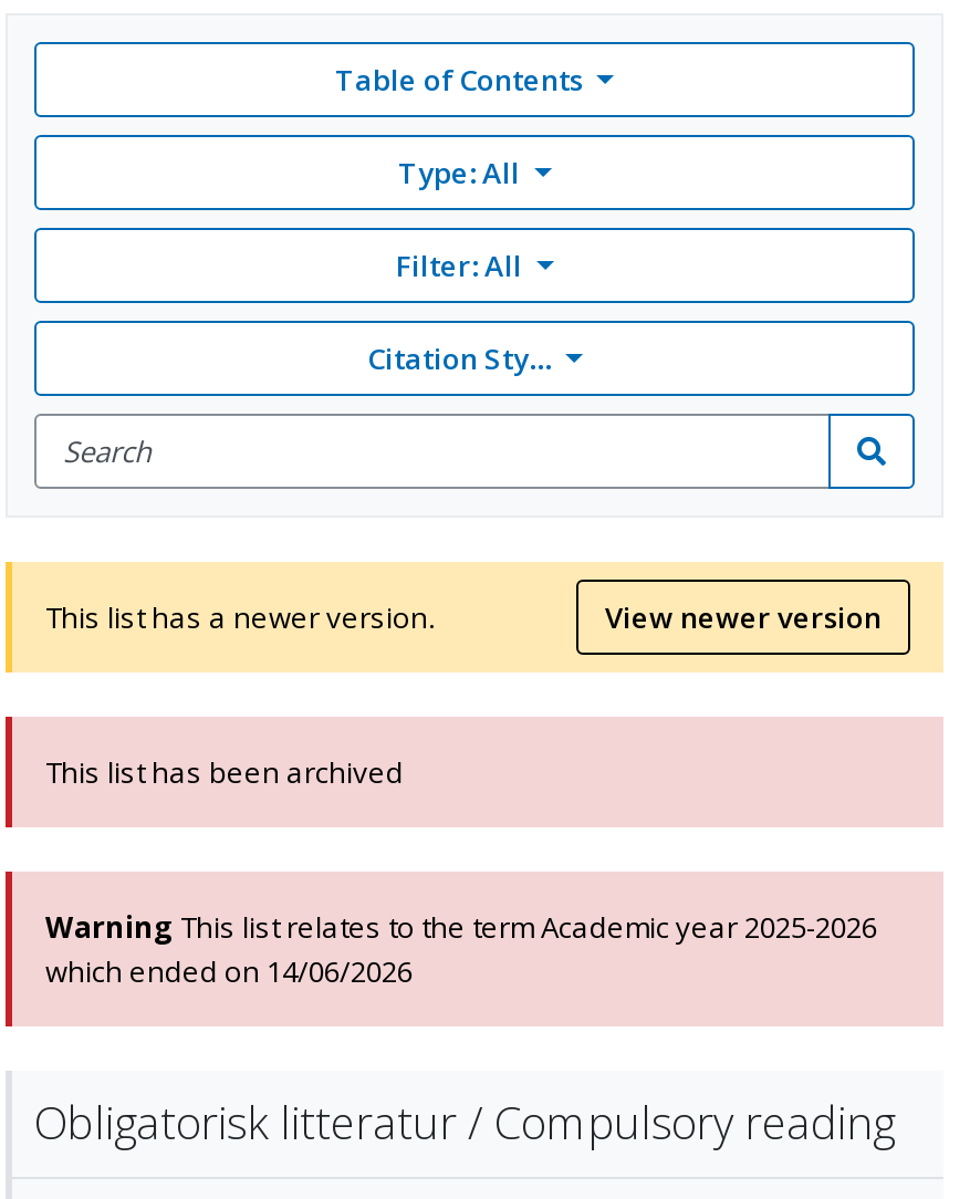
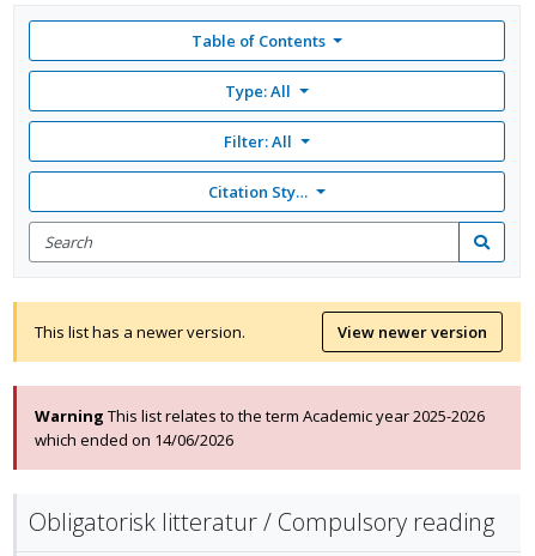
[45,752,404,792] This list has been archived -> none

